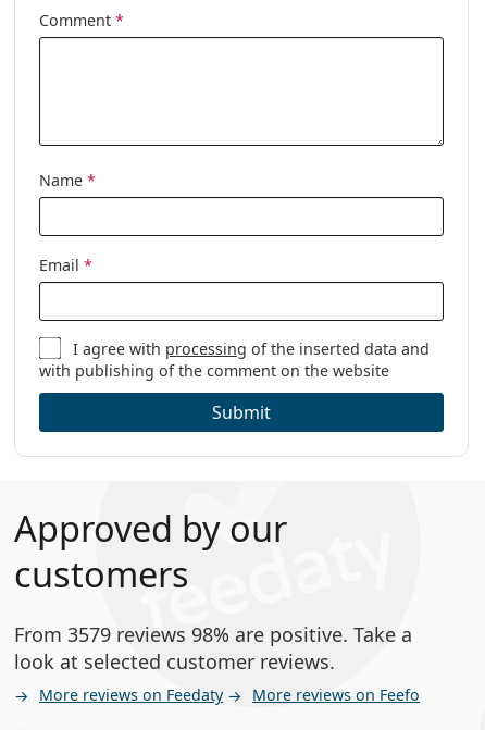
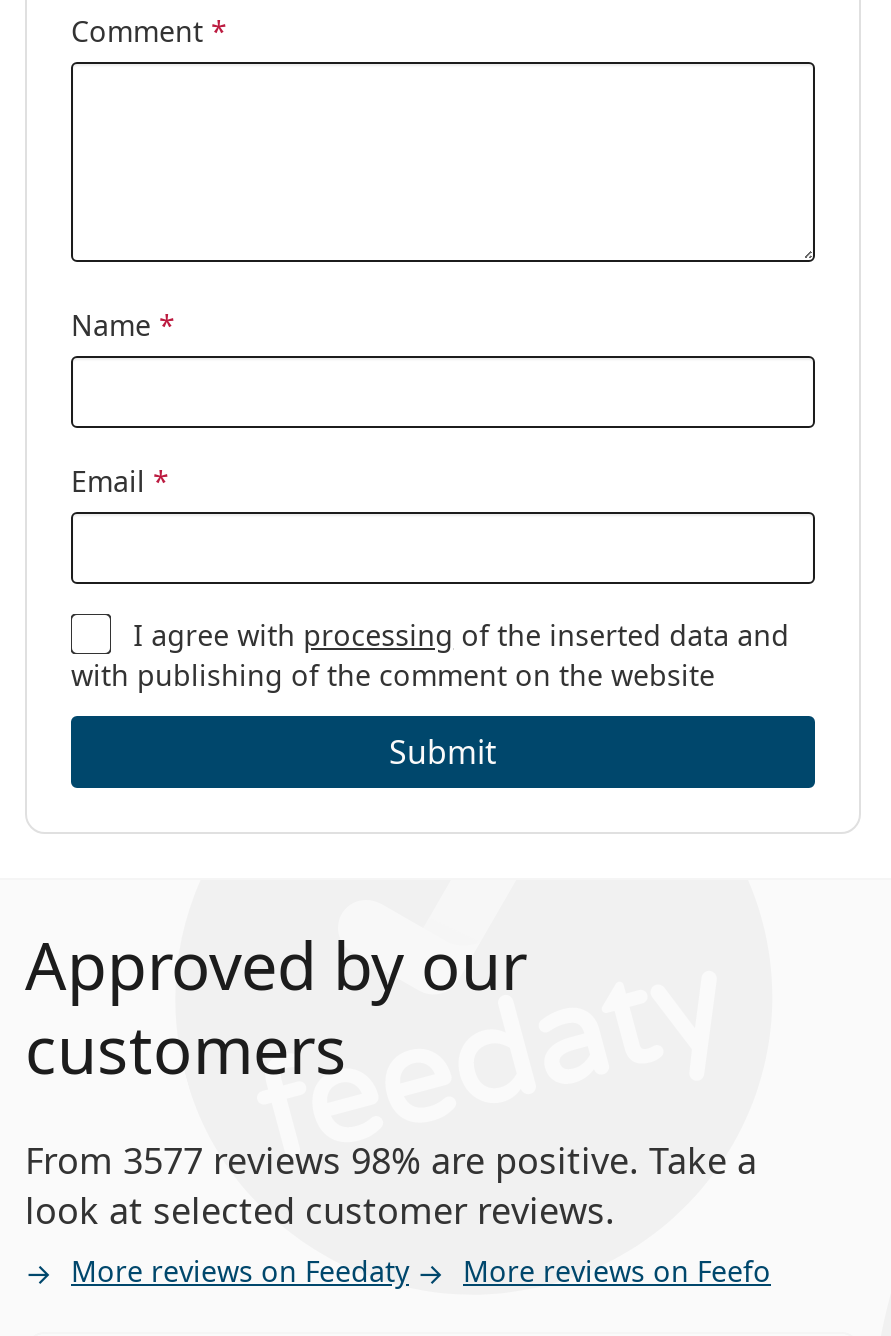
[14,621,412,647] From 3579 reviews 98% are positive. Take a -> [25,1135,757,1183] From 3577 reviews 98% are positive. Take a

